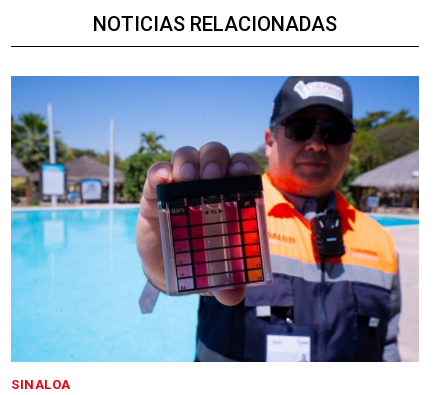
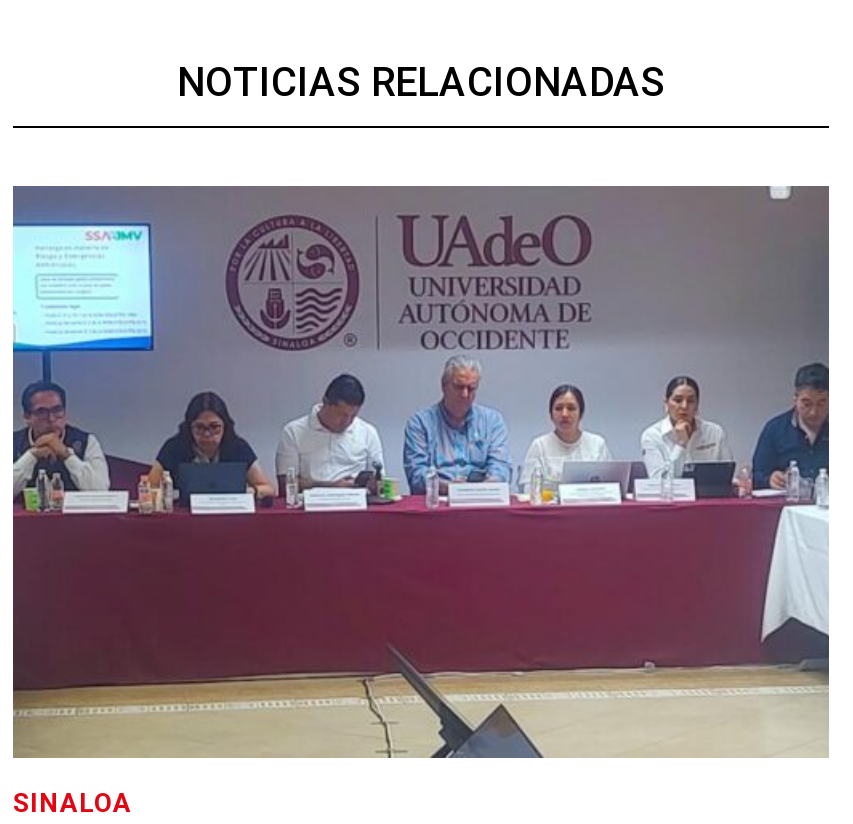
[10,75,420,363] [image] -> [11,184,831,760] [image]

